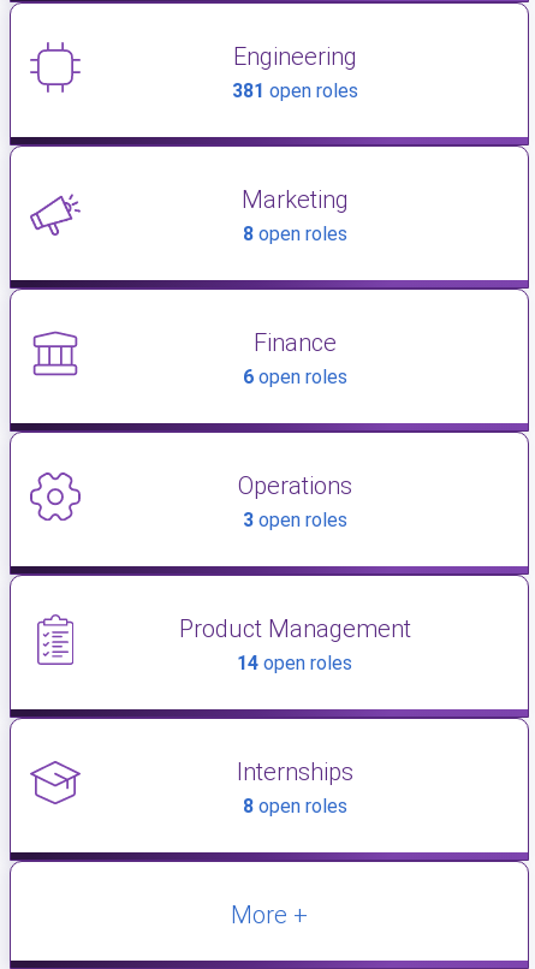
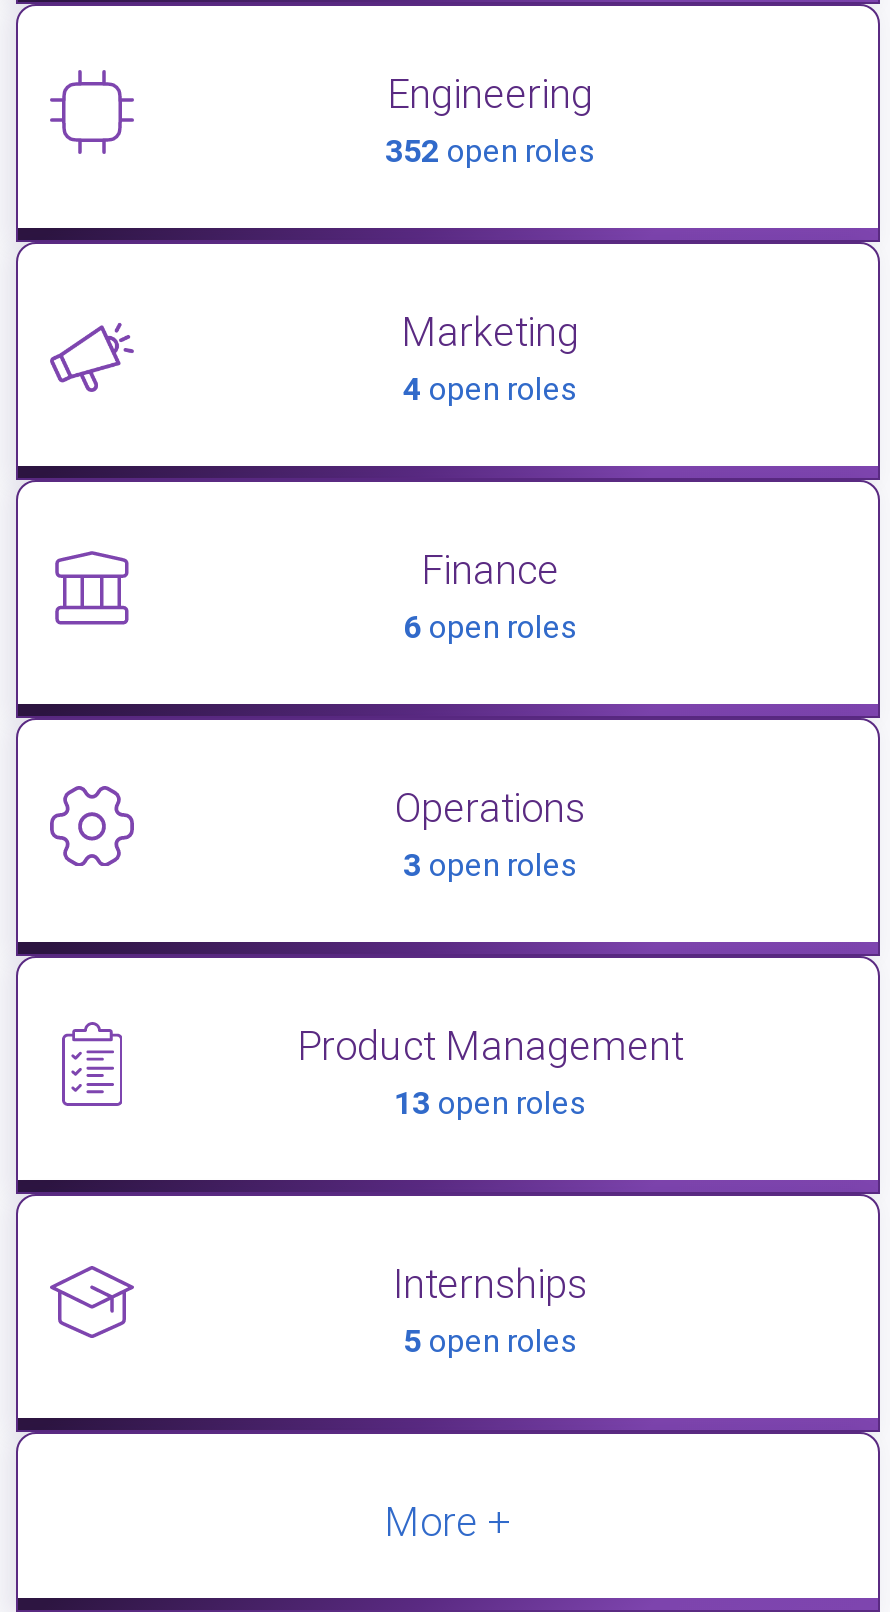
[231,79,358,102] 381 open roles -> [385,132,595,170] 352 open roles
[242,222,347,245] 8 open roles -> [403,370,577,408] 4 open roles
[237,651,352,674] 14 open roles -> [394,1084,586,1122] 13 open roles
[242,794,347,817] 8 open roles -> [403,1322,577,1360] 5 open roles

